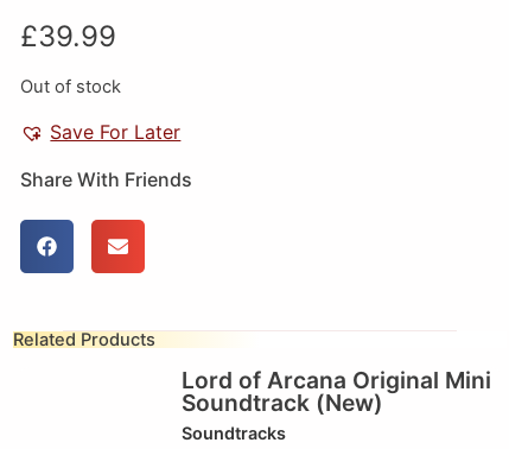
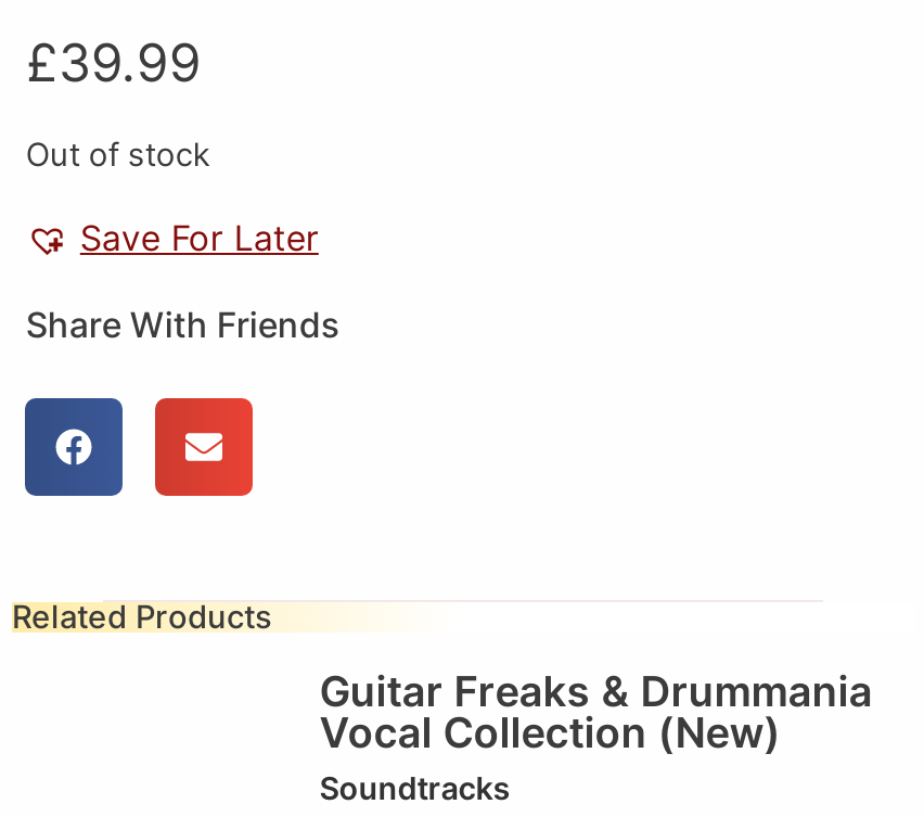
[181,365,491,417] Lord of Arcana Original Mini | Soundtrack (New) -> [319,664,873,758] Guitar Freaks & Drummania | Vocal Collection (New)

